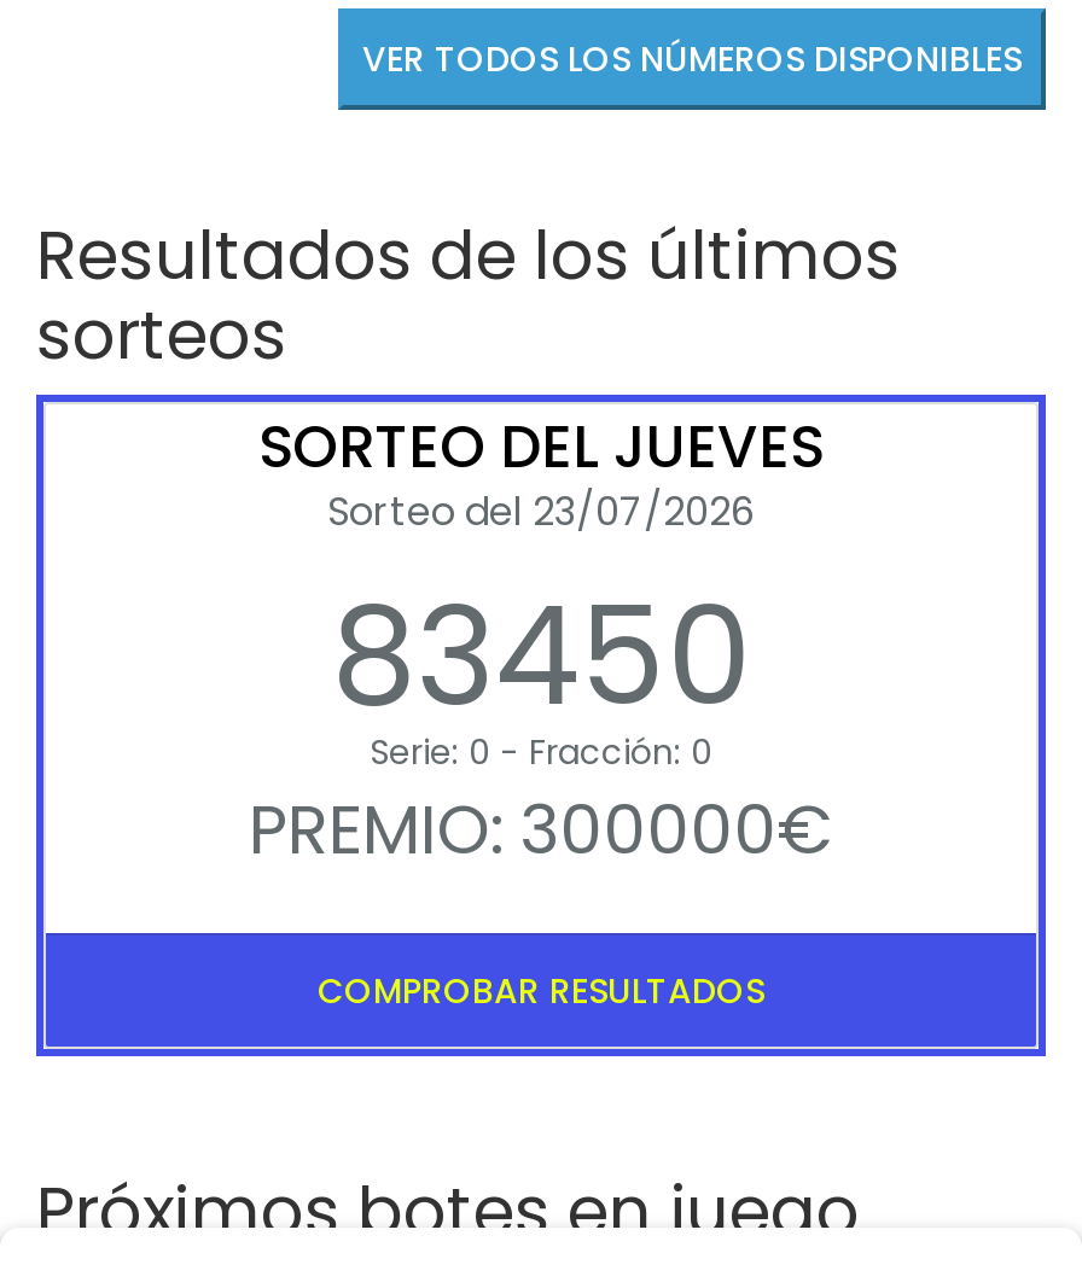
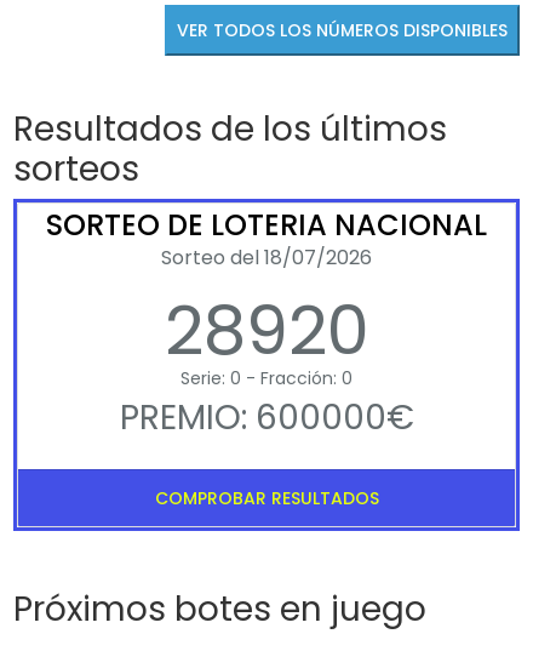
[258,407,824,753] SORTEO DEL JUEVES | Sorteo del 23/07/2026 | 83450 -> [46,205,487,378] SORTEO DE LOTERIA NACIONAL | Sorteo del 18/07/2026 | 28920
[249,784,833,878] PREMIO: 300000€ -> [119,394,414,442] PREMIO: 600000€

